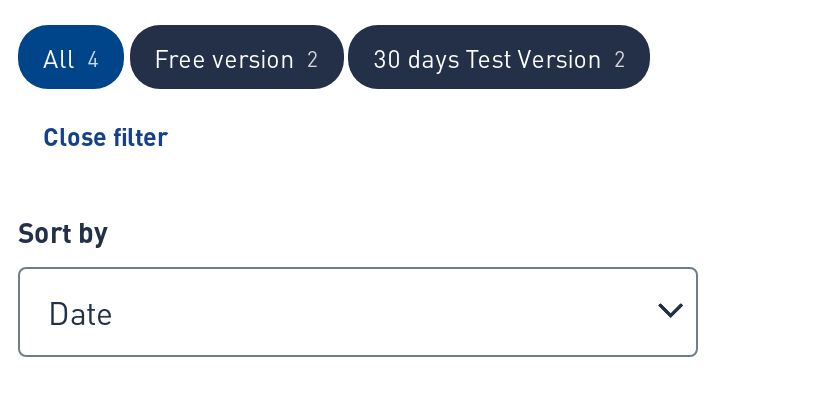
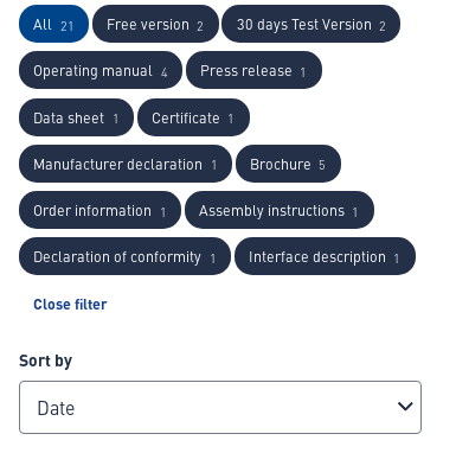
[43,40,626,74] All 4 Free version 2 30 days Test Version 2 -> [34,14,386,34] All 21 Free version 2 30 days Test Version 2
none -> [34,60,401,267] Operating manual 4 | Press release 1 | Data sheet 1 | Certificate 1 | Manufacturer declaration 1 | Brochure 5 | Order information 1 | Assembly instructions 1 | Declaration of conformity 1 | Interface description 1

